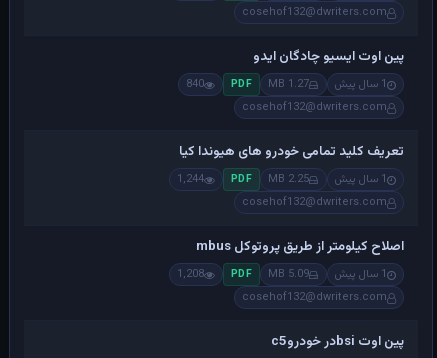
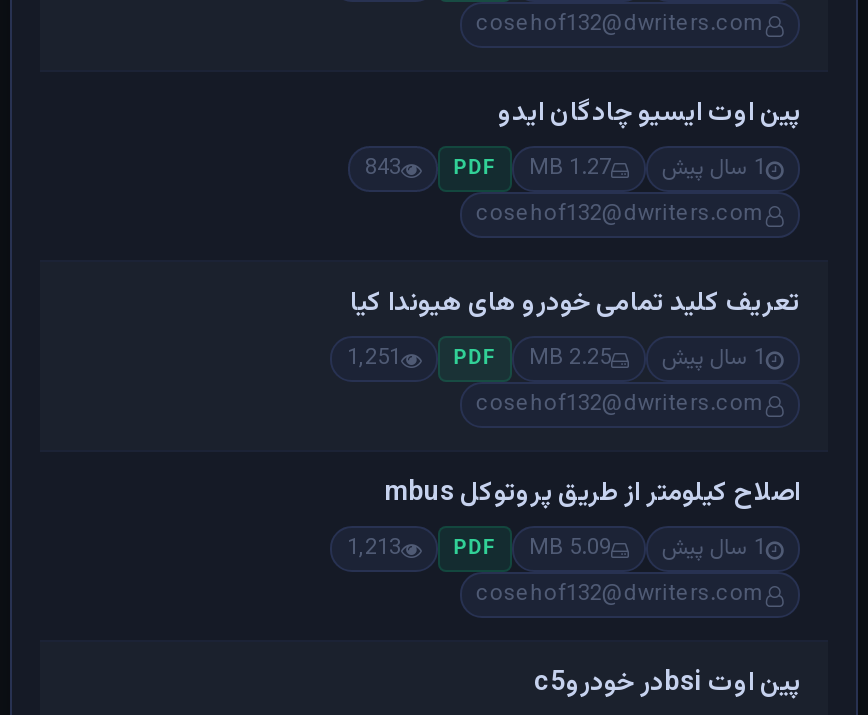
[186,76,252,93] 840 PDF -> [365,151,496,186] 843 PDF
[177,171,252,188] 1,244 PDF -> [347,341,496,376] 1,251 PDF
[177,266,252,283] 1,208 PDF -> [347,531,496,566] 1,213 PDF

